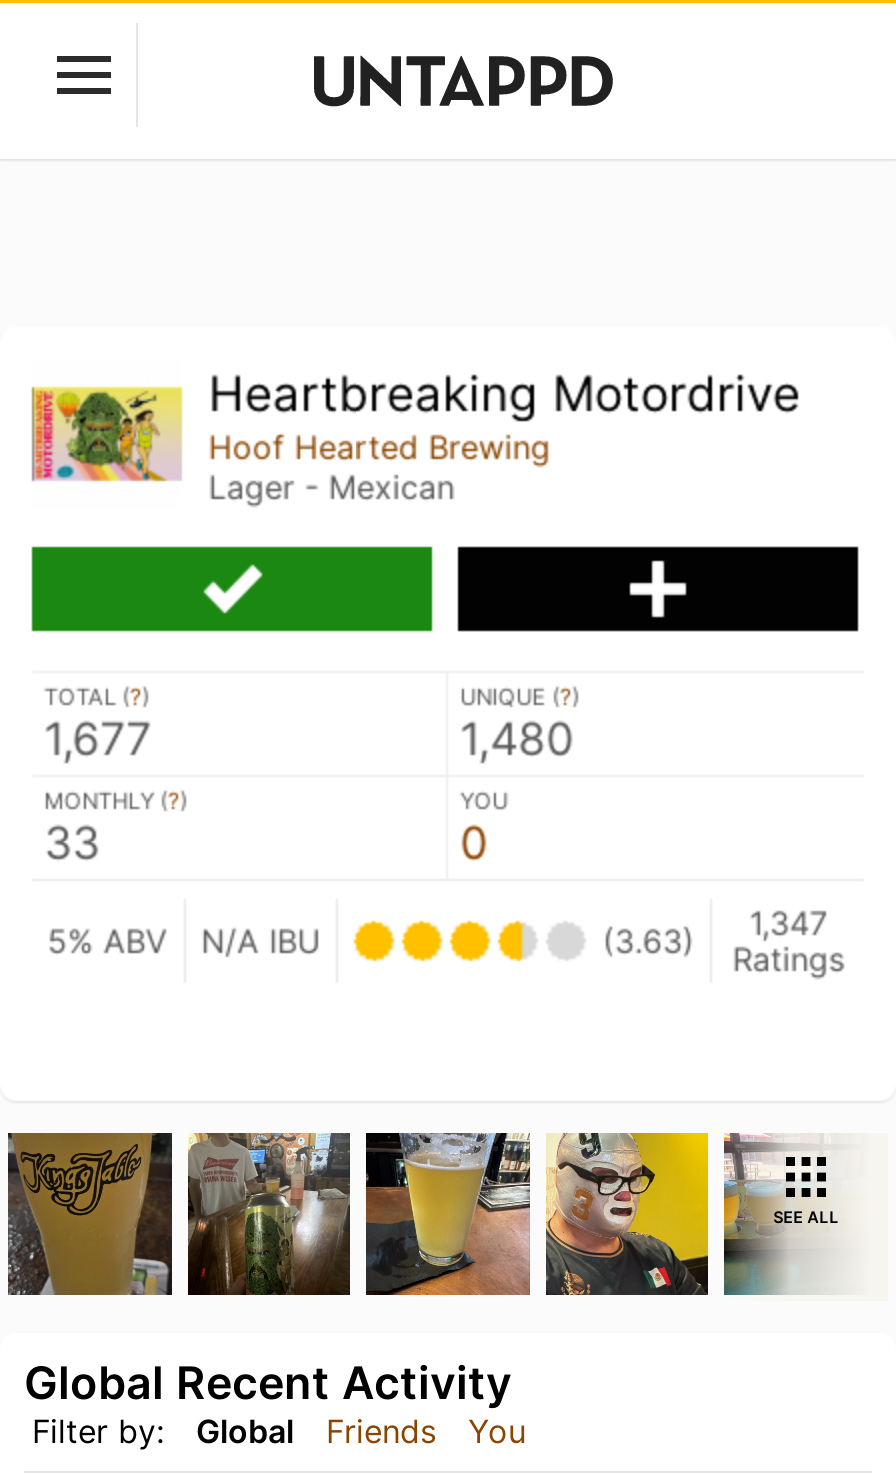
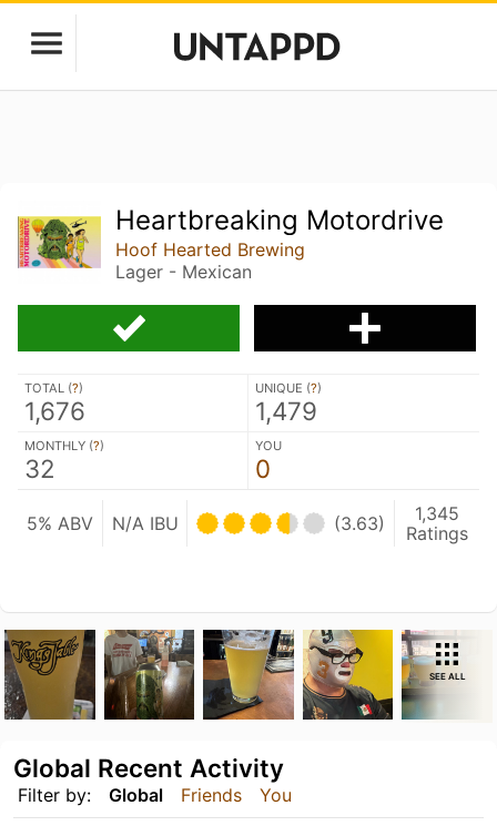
[44,711,152,765] 1,677 -> [24,396,85,426] 1,676
[460,711,574,765] 1,480 -> [255,396,317,426] 1,479
[44,815,100,869] 33 -> [24,453,55,483] 32
[603,903,844,979] (3.63) Ratings 1,347 -> [334,502,468,544] (3.63) Ratings 1,345

